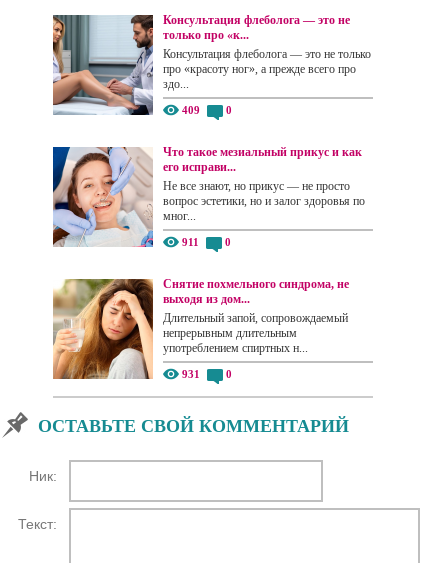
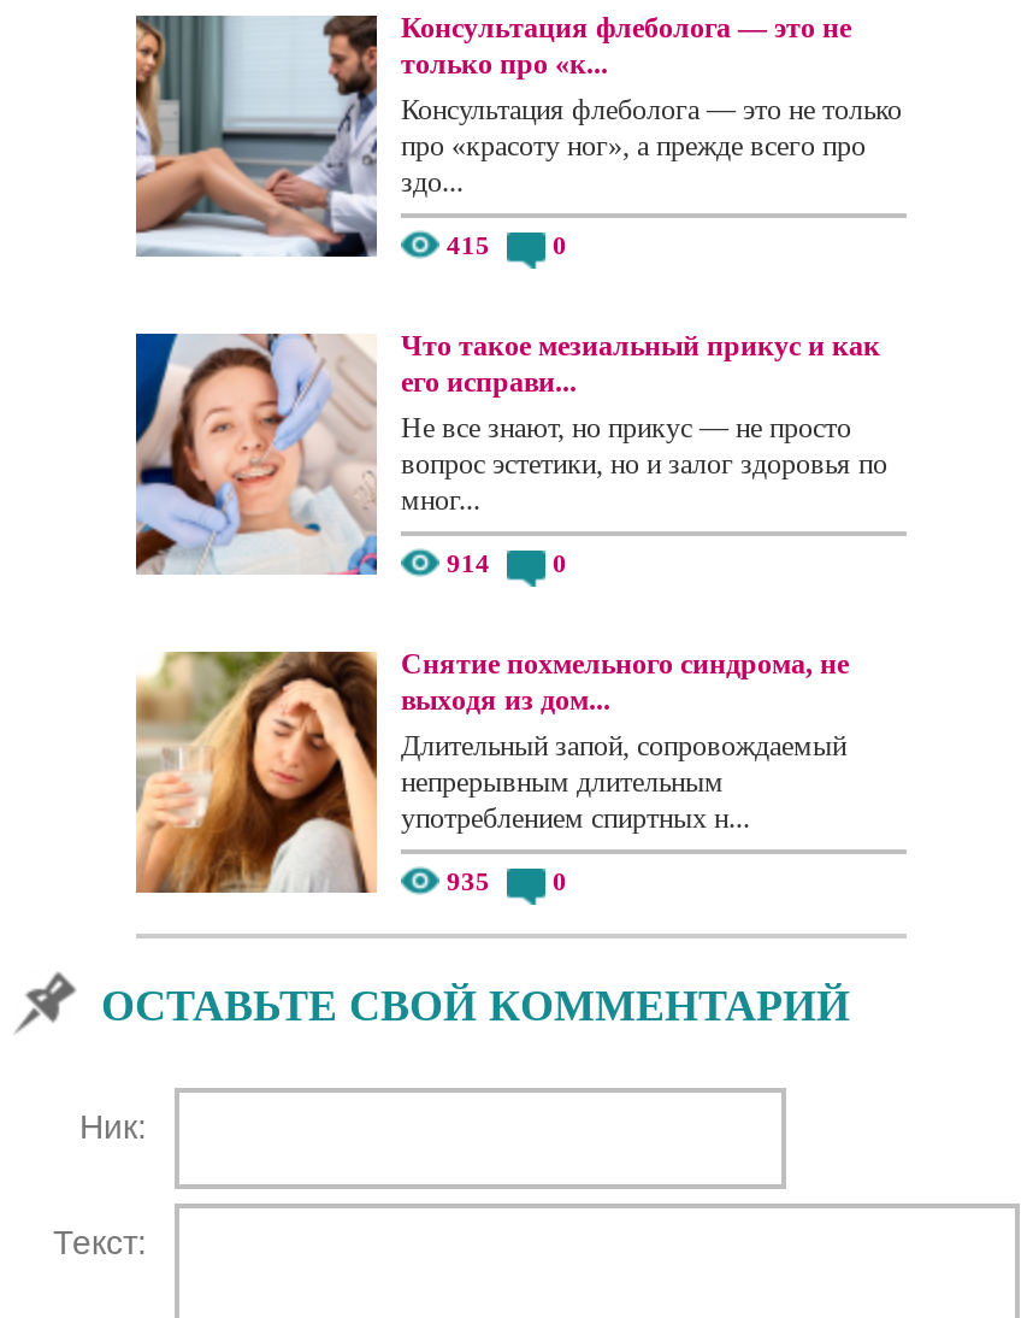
[182,104,200,116] 409 -> [447,230,490,259] 415
[182,236,199,248] 911 -> [447,548,490,577] 914
[182,368,200,380] 931 -> [447,866,490,895] 935

